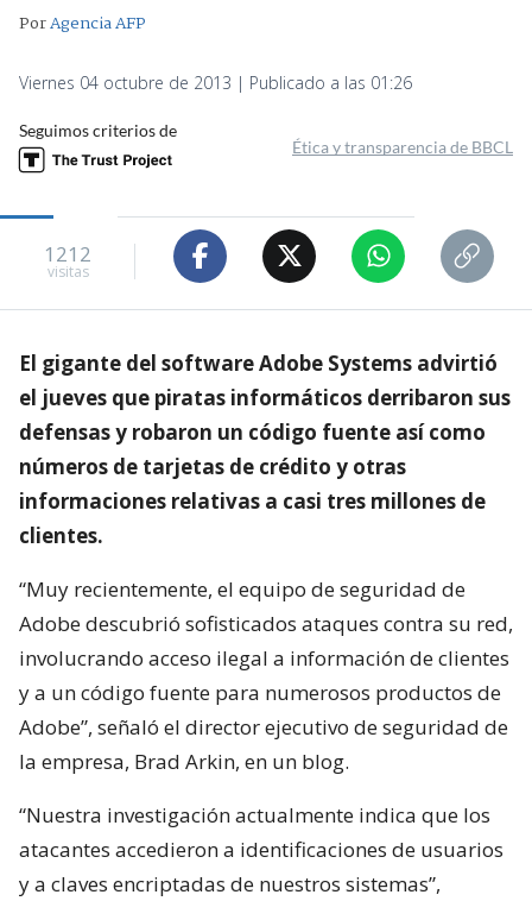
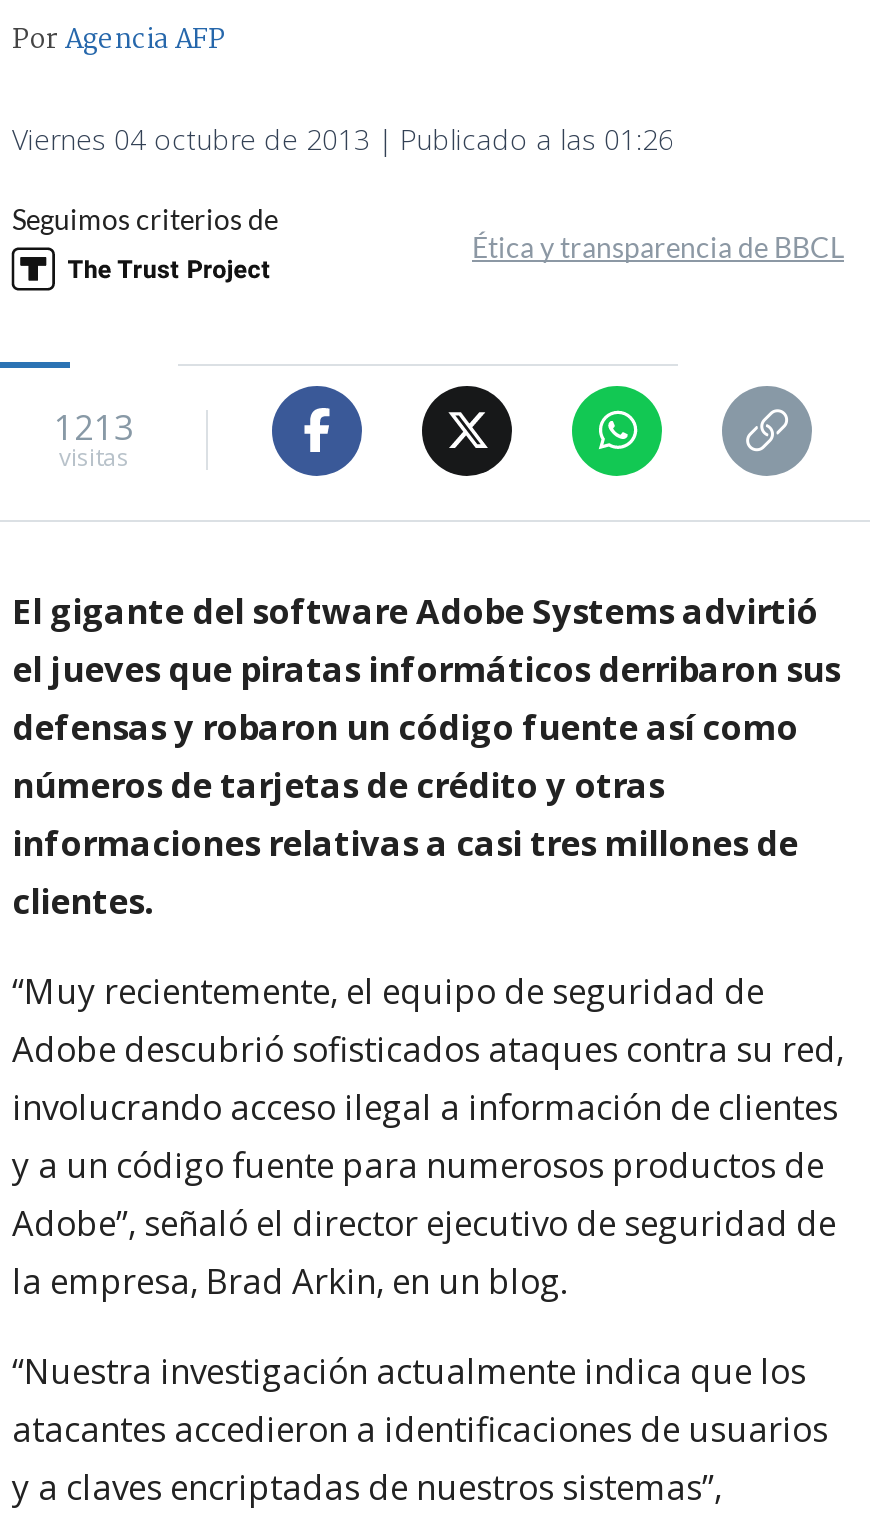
[44,240,91,268] 1212 -> [54,405,134,451] 1213

